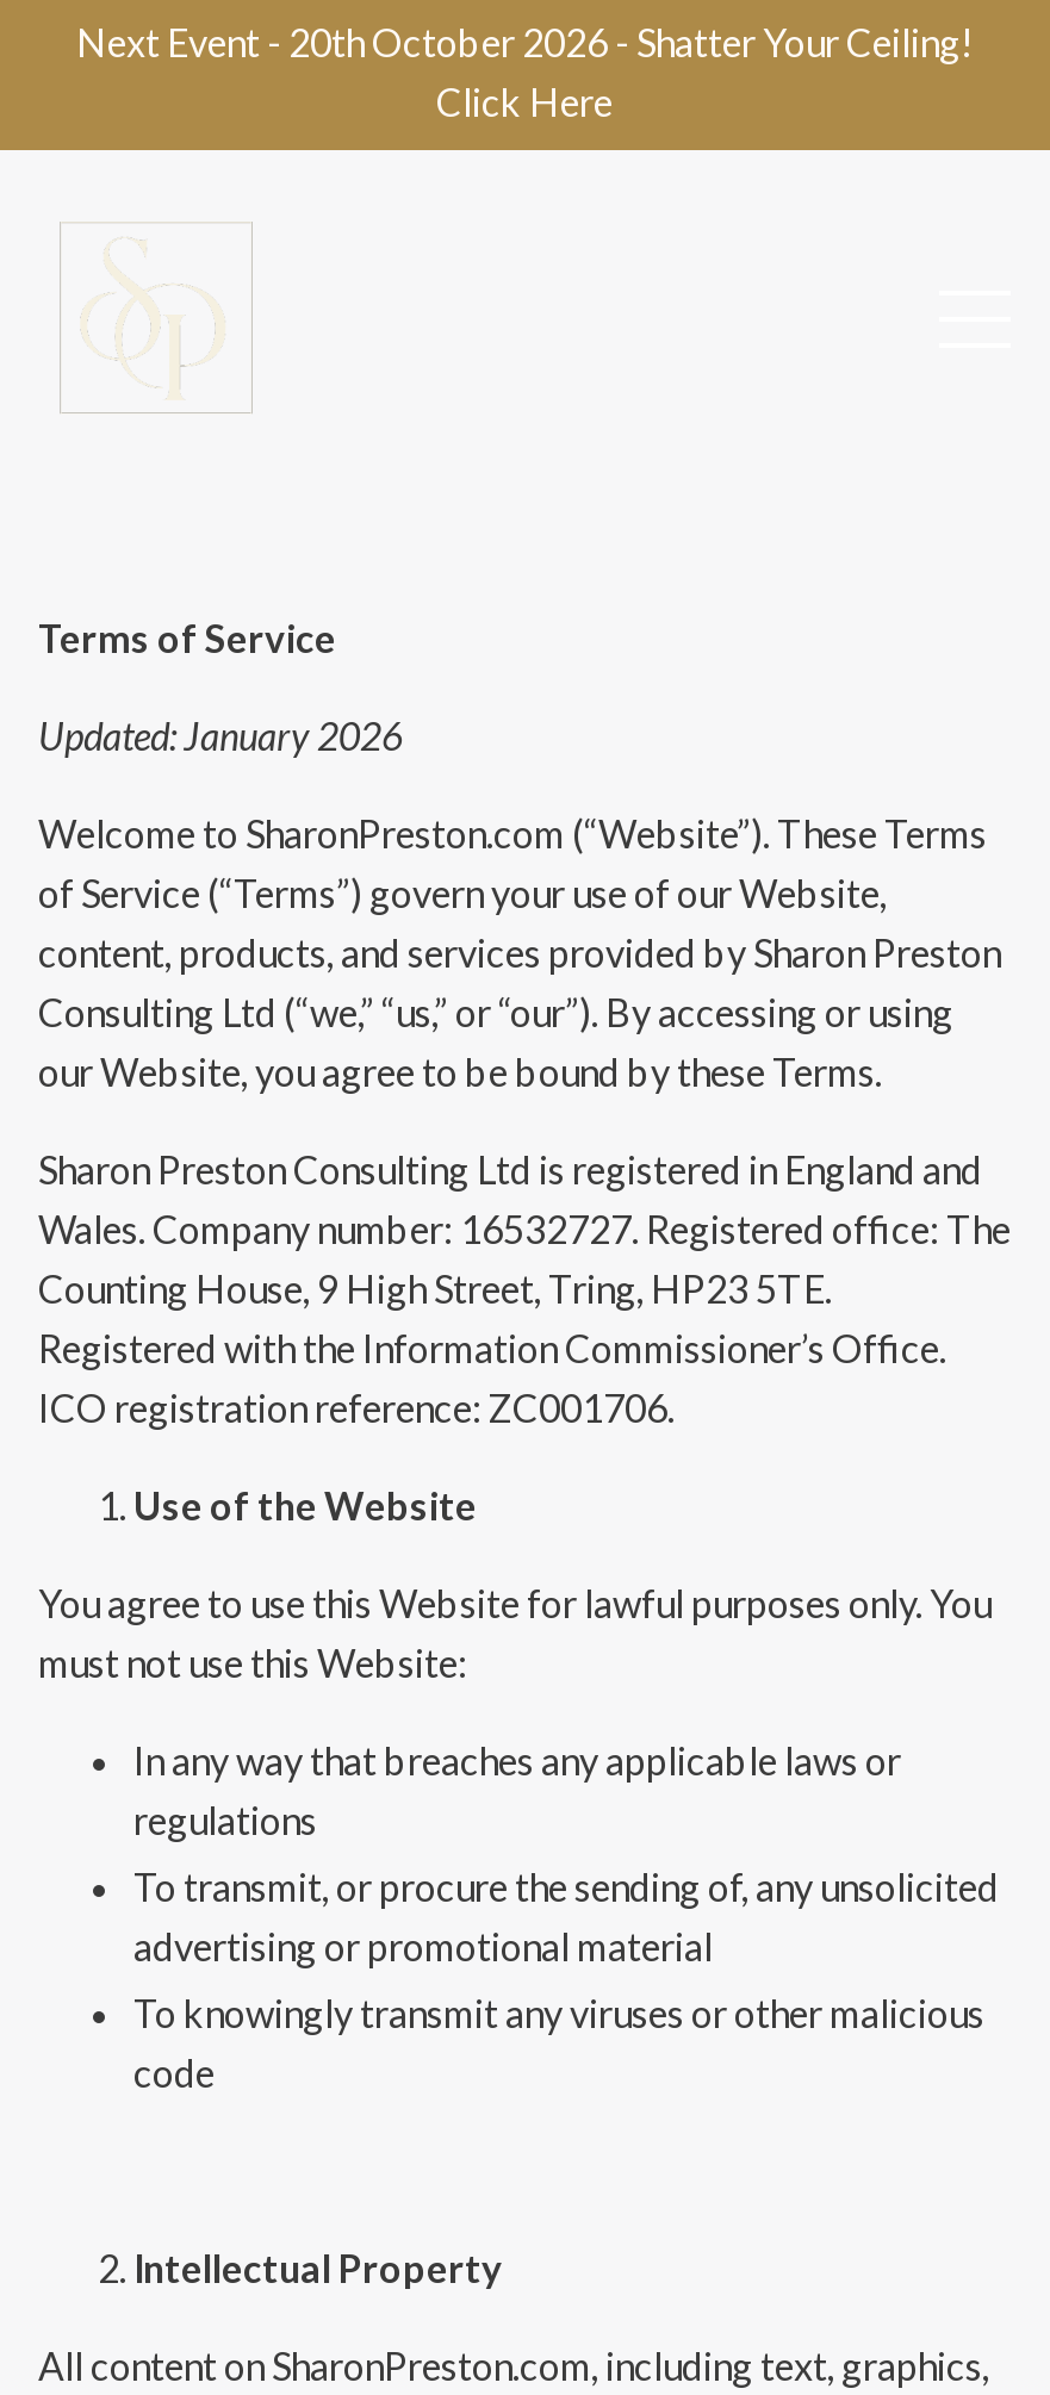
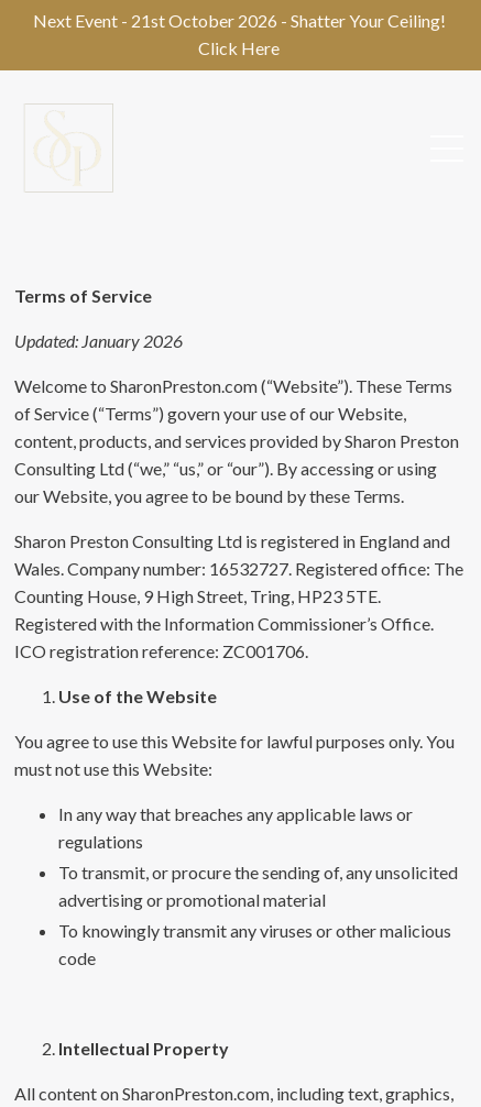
[76,19,973,64] Next Event - 20th October 2026 - Shatter Your Ceiling! -> [32,10,445,31] Next Event - 21st October 2026 - Shatter Your Ceiling!

